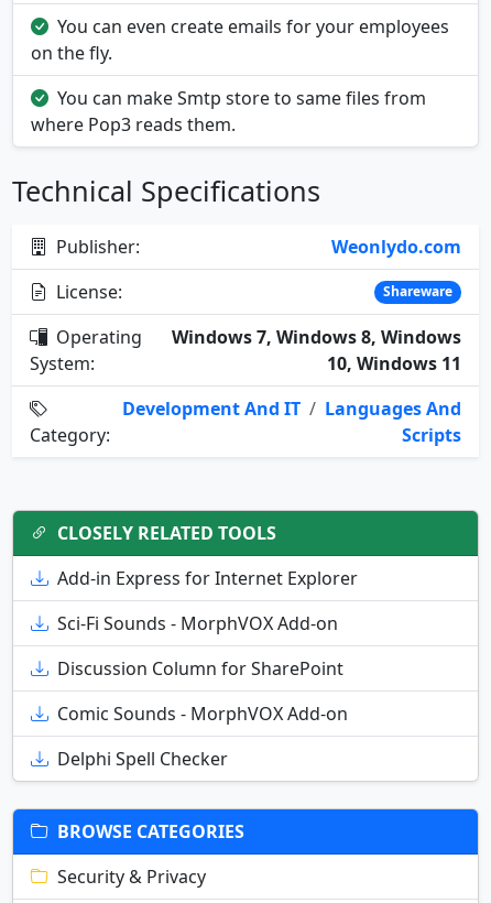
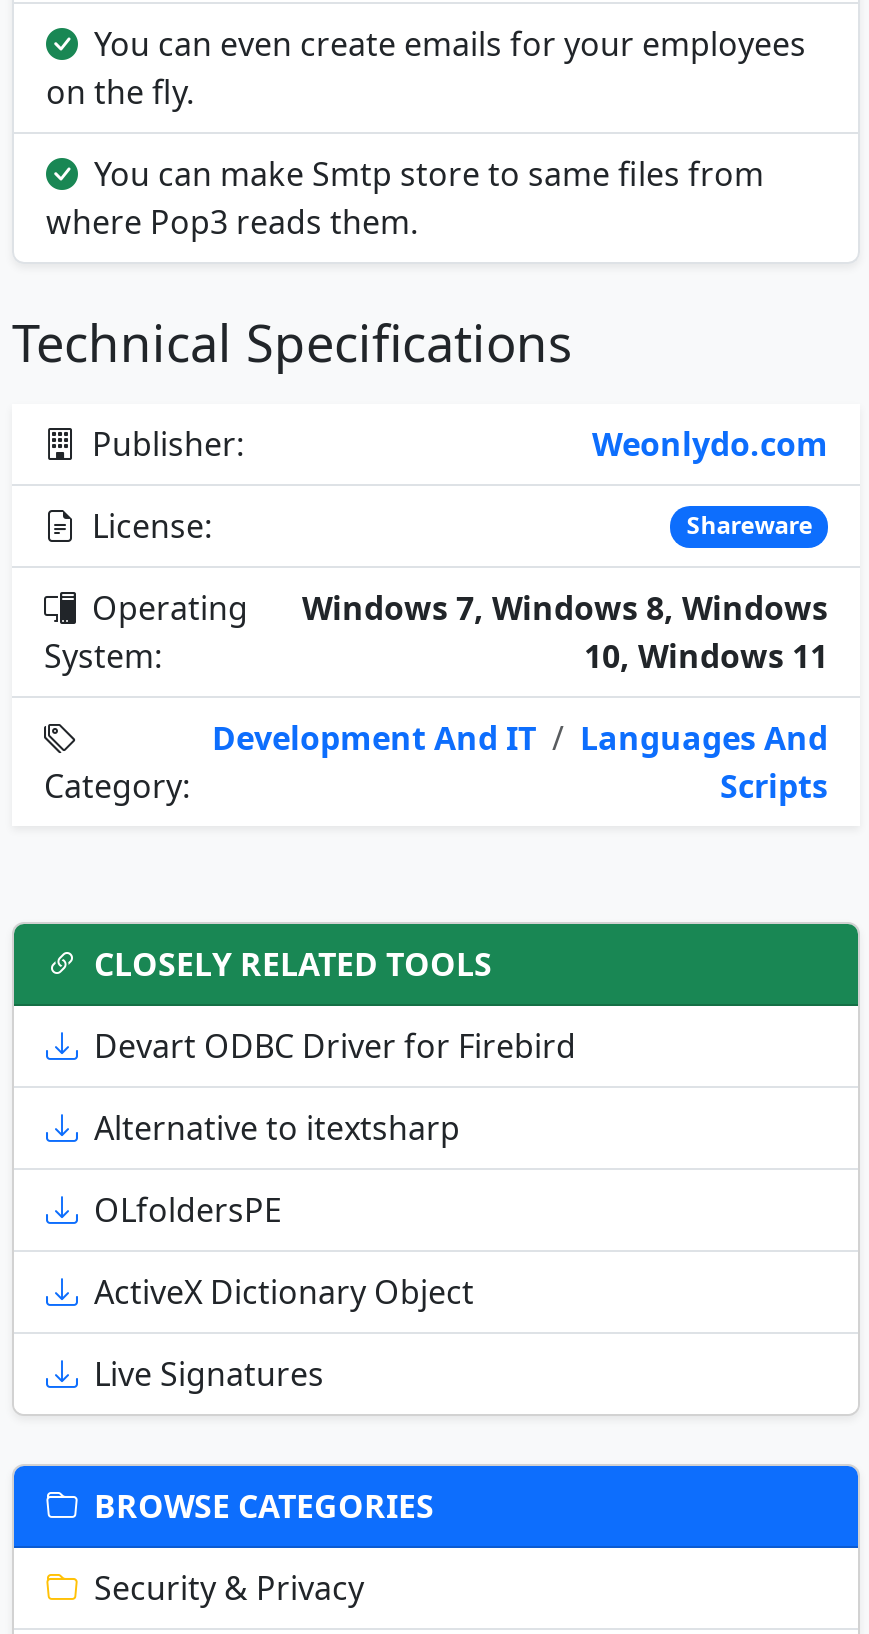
[57,566,358,591] Add-in Express for Internet Explorer -> [94,1025,576,1069] Devart ODBC Driver for Firebird
[57,612,338,636] Sci-Fi Sounds - MorphVOX Add-on -> [94,1107,460,1151] Alternative to itextsharp
[57,657,343,681] Discussion Column for SharePoint -> [94,1189,282,1233] OLfoldersPE
[57,702,348,726] Comic Sounds - MorphVOX Add-on -> [94,1271,474,1315] ActiveX Dictionary Object
[57,747,228,771] Delphi Spell Checker -> [94,1353,324,1397] Live Signatures

